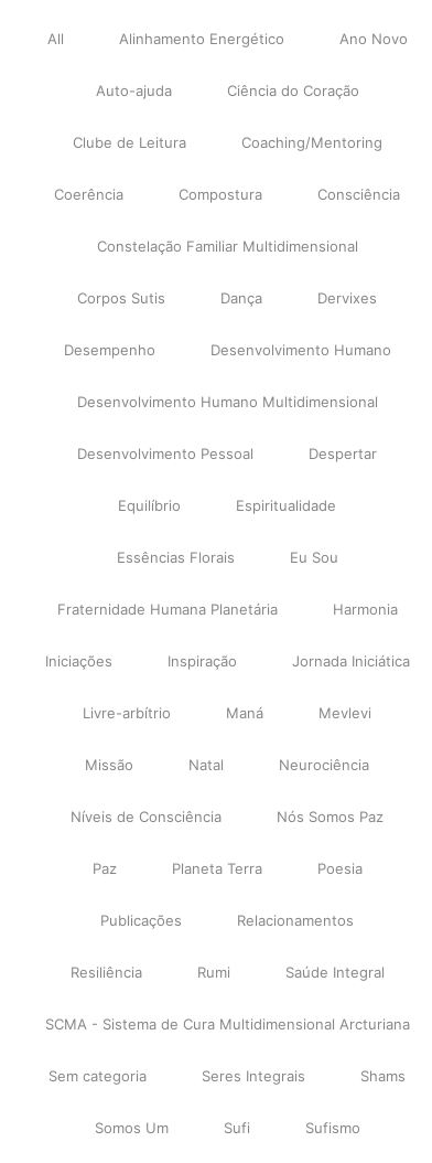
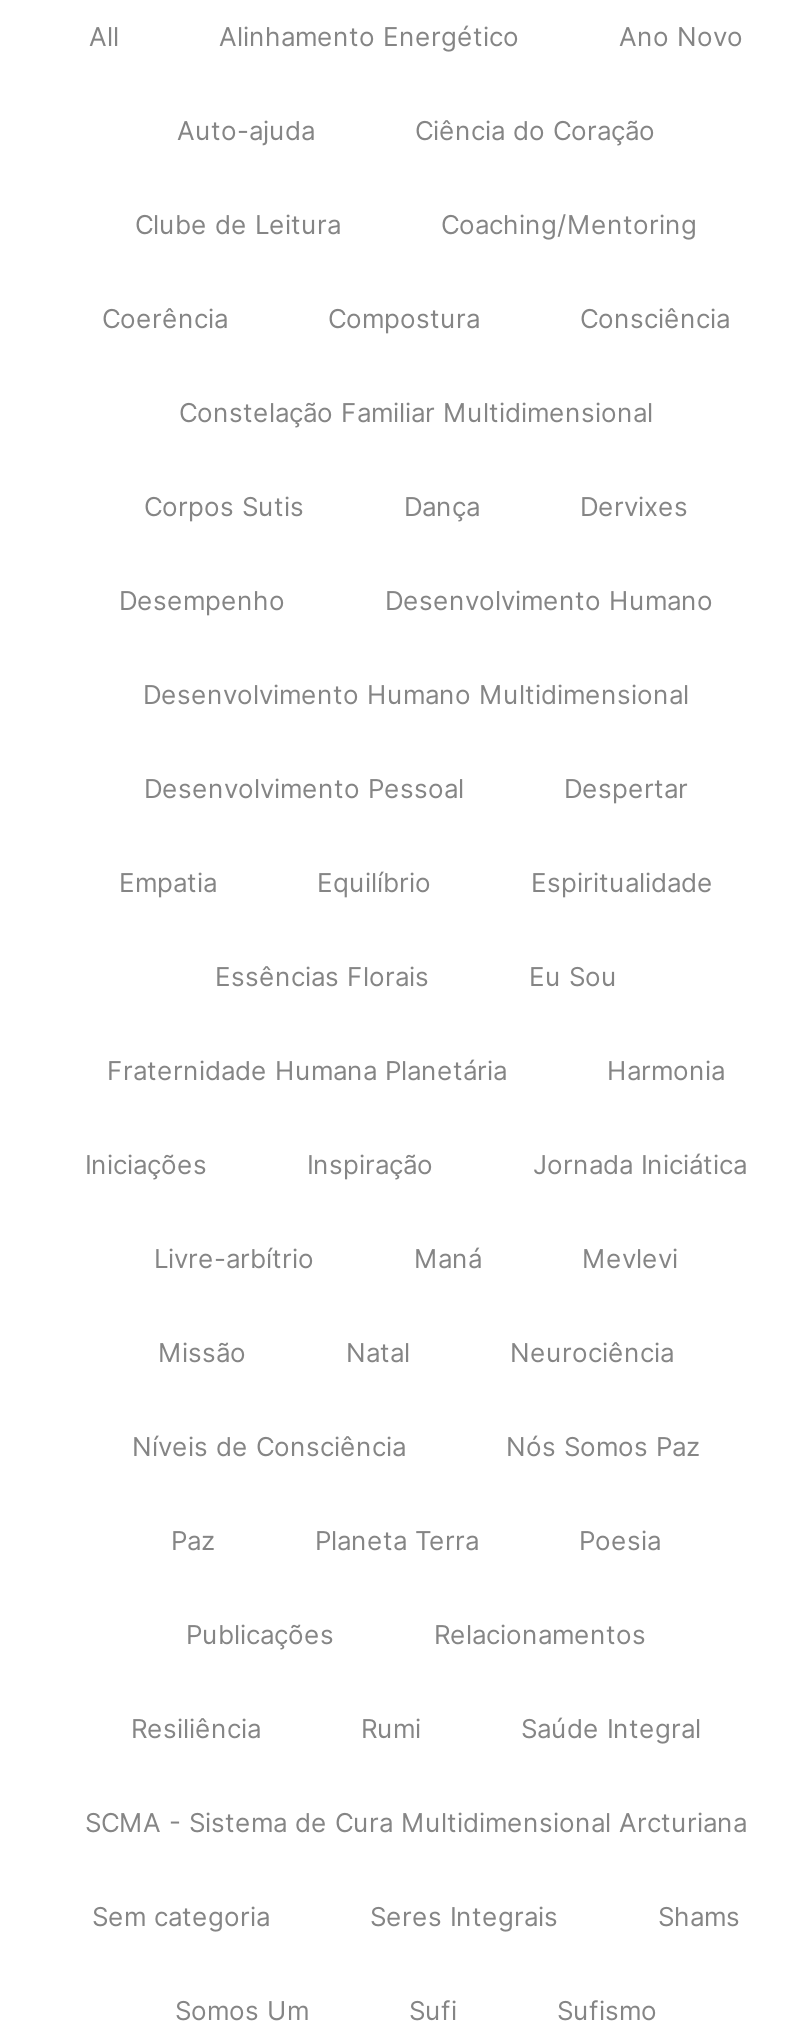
none -> [119,866,217,898] Empatia

